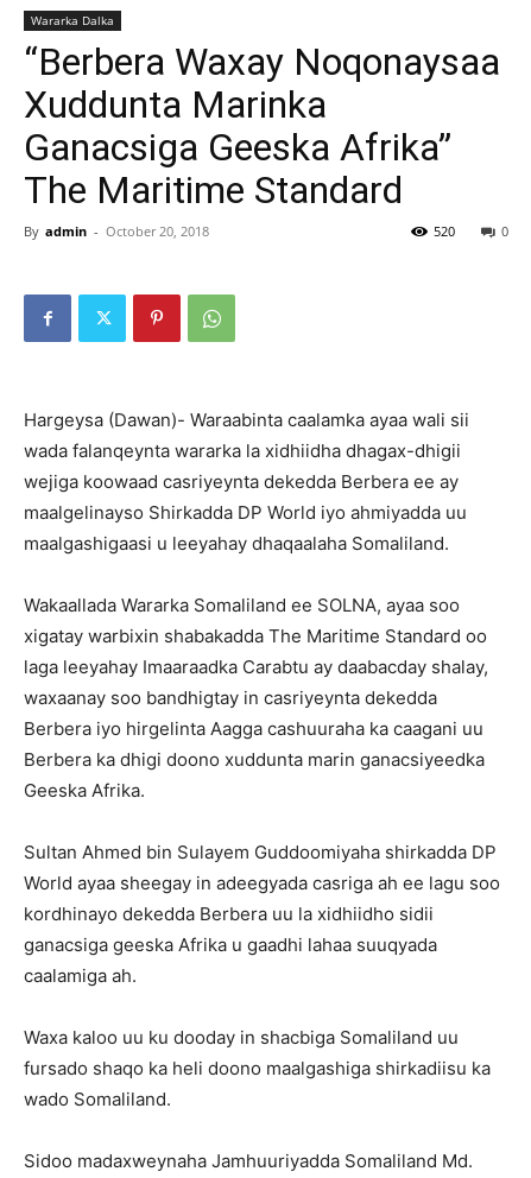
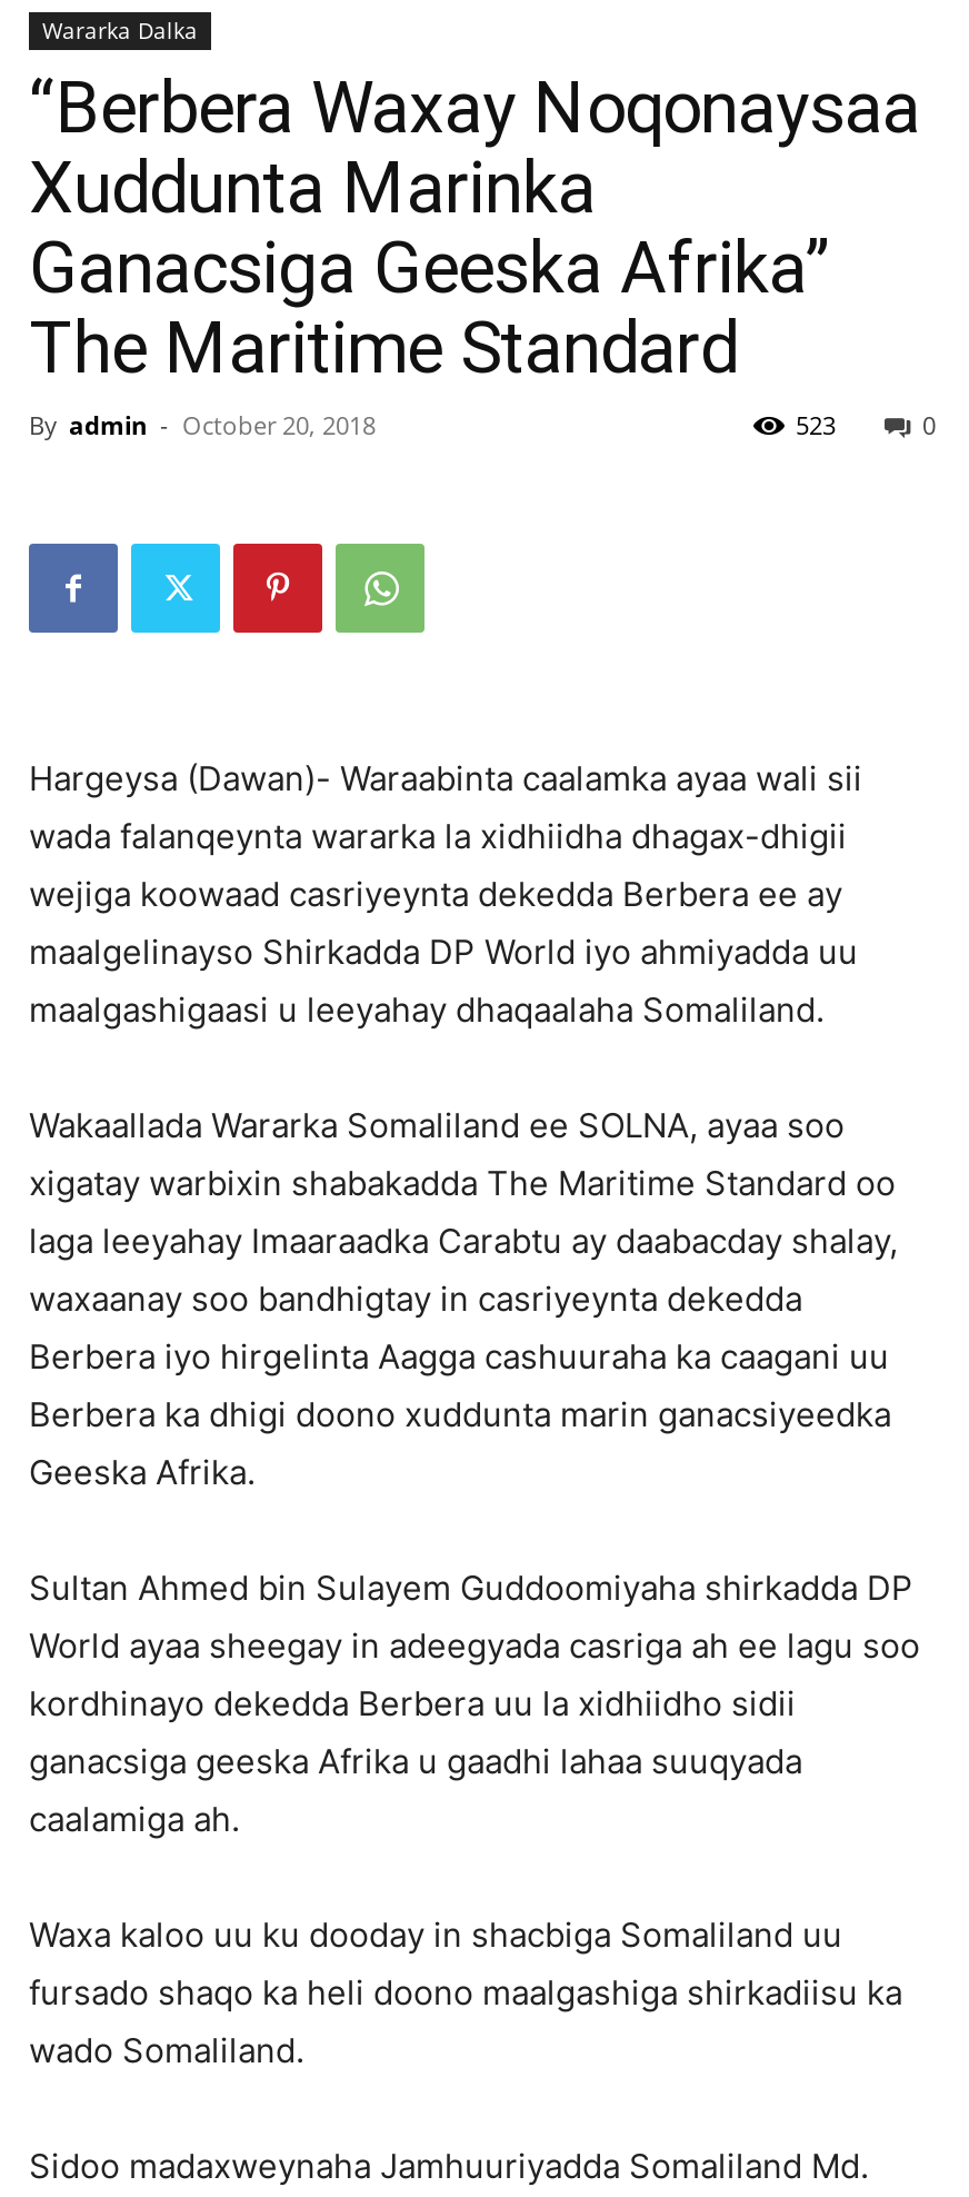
[434,222,455,240] 520 -> [796,408,836,441] 523

